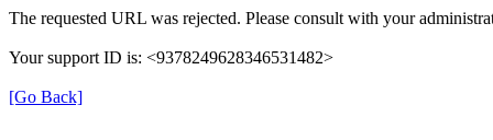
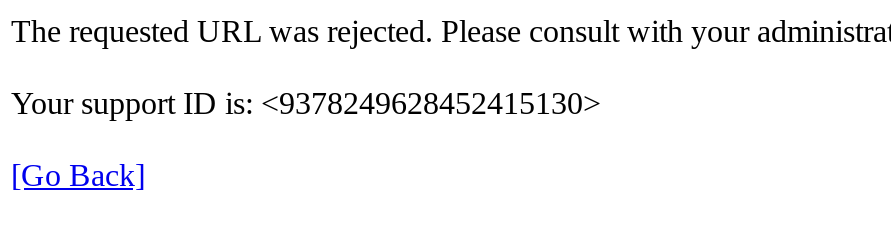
[9,48,333,67] Your support ID is: <9378249628346531482> -> [11,86,601,120] Your support ID is: <9378249628452415130>

